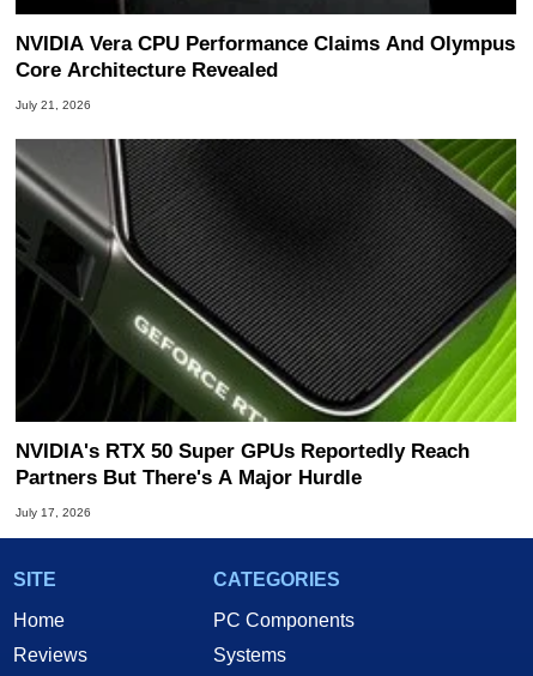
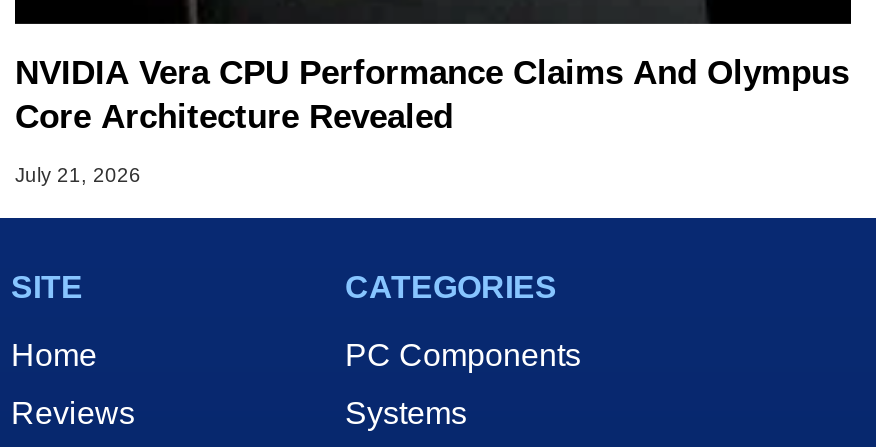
[16,131,517,519] [image] | NVIDIA's RTX 50 Super GPUs Reportedly Reach | Partners But There's A Major Hurdle | July 17, 2026 -> none

